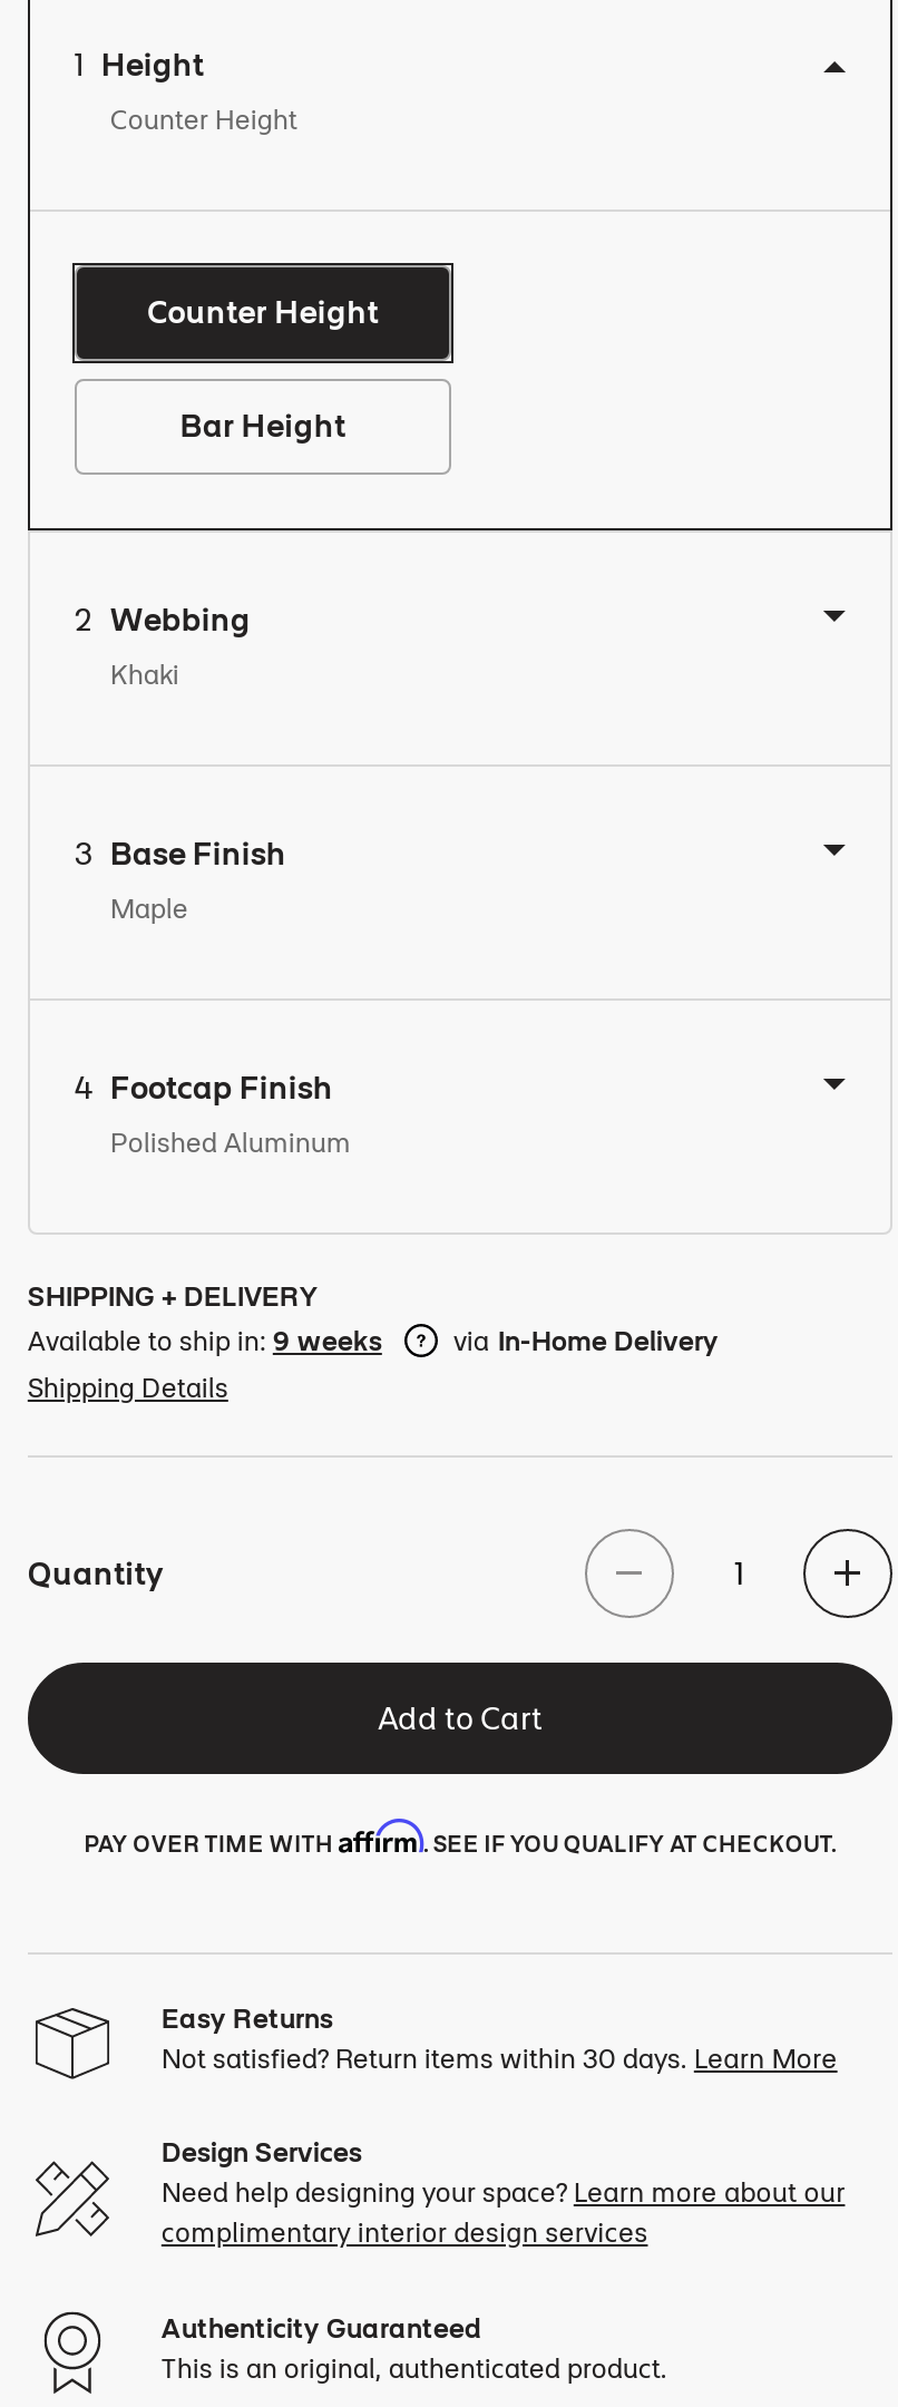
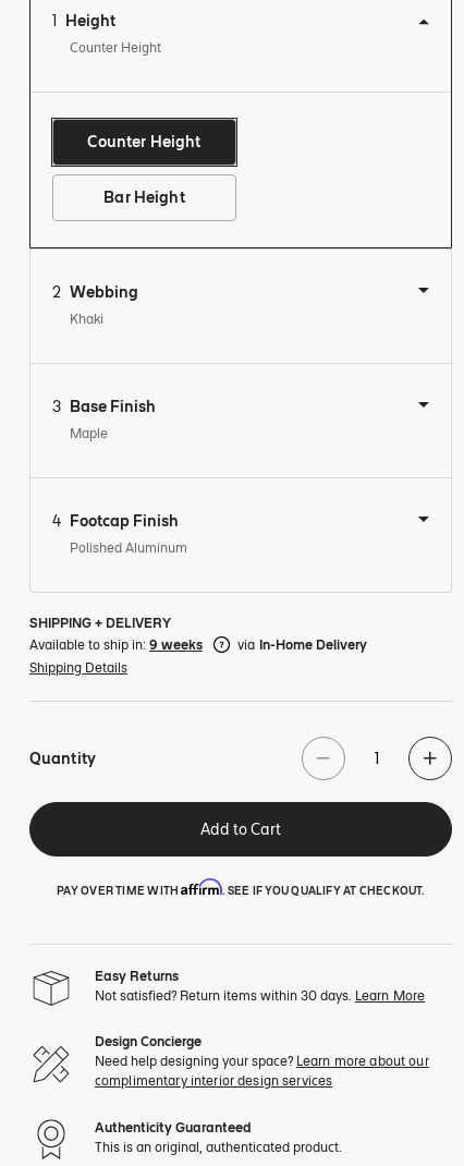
[161,2136,362,2169] Design Services -> [95,1033,201,1050] Design Concierge

